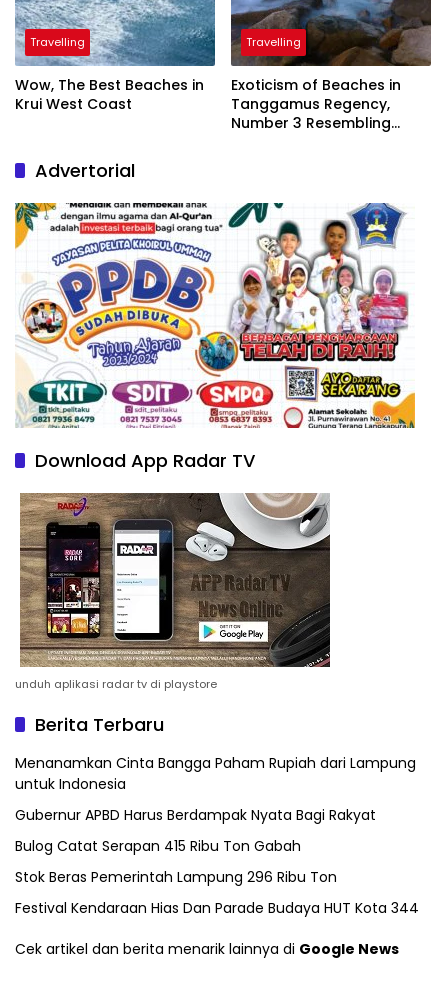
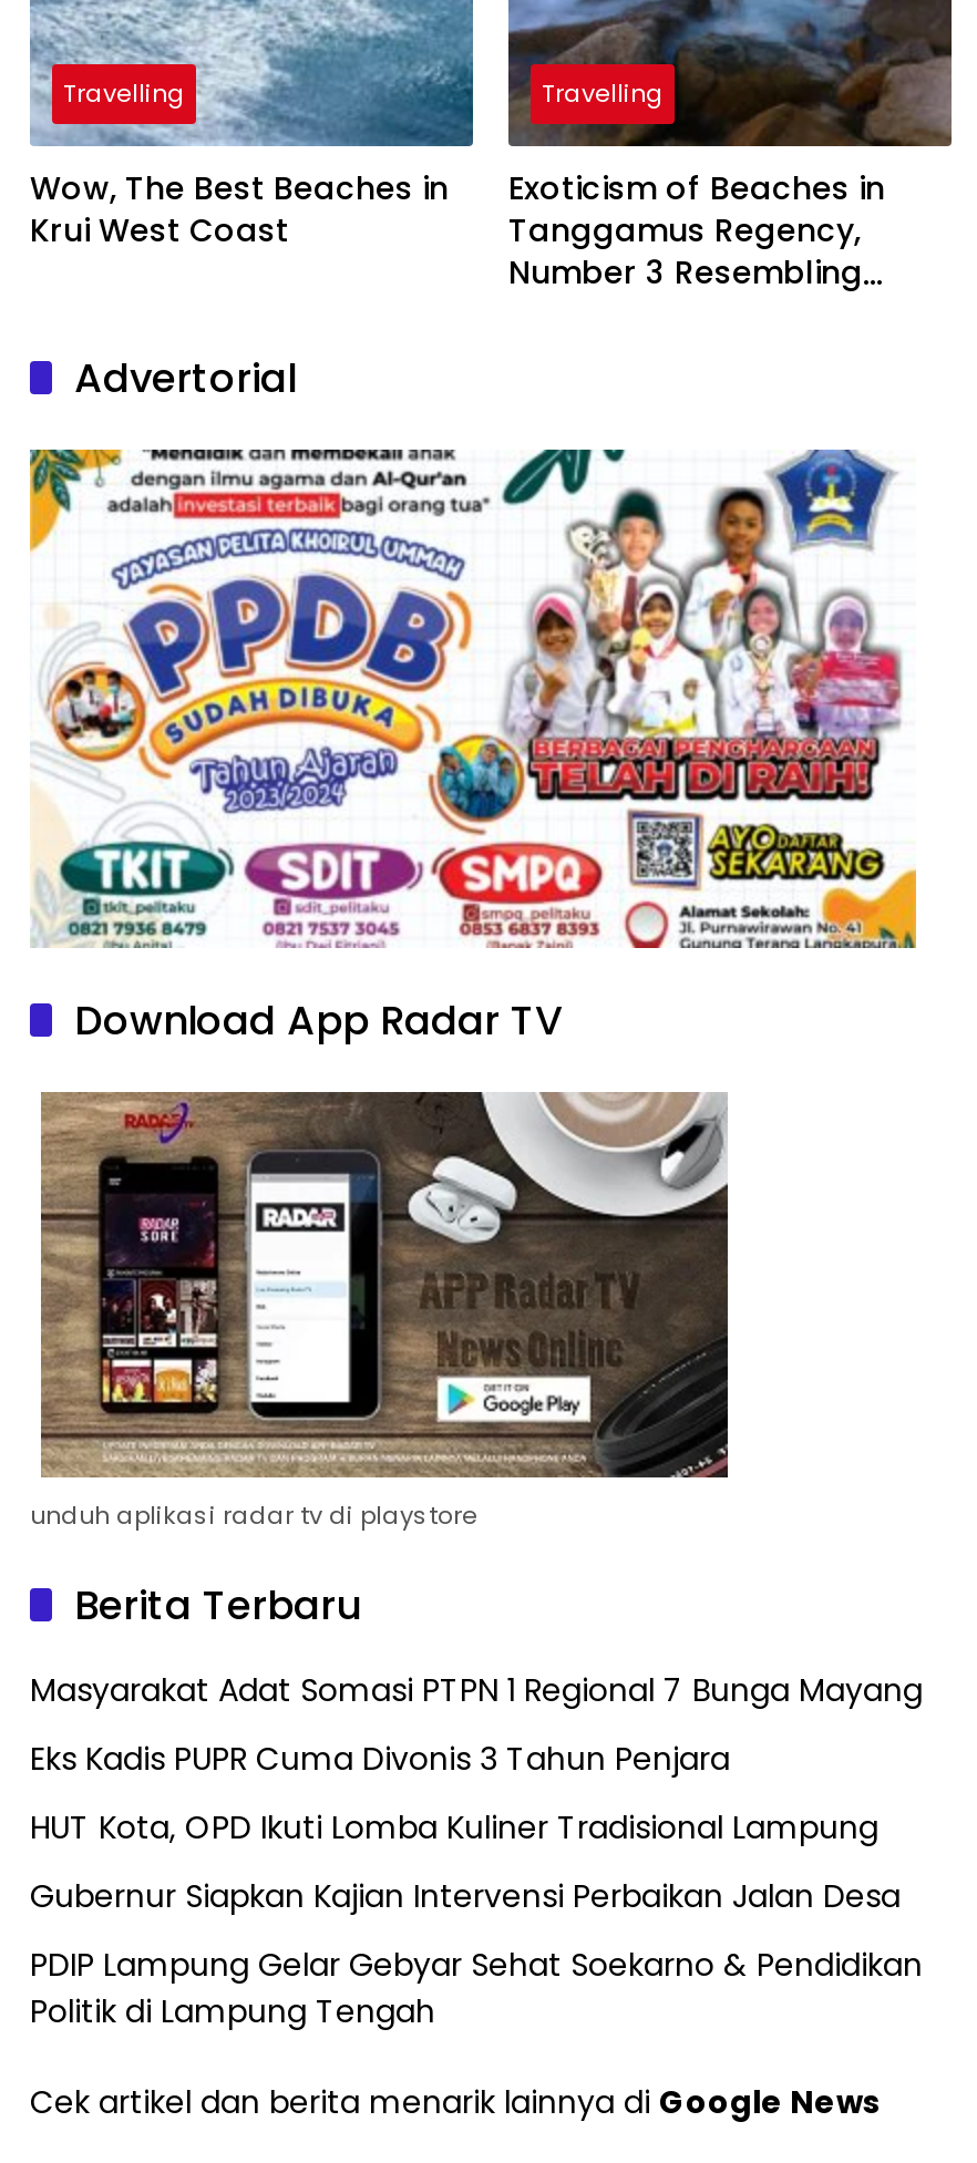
[15,753,416,794] Menanamkan Cinta Bangga Paham Rupiah dari Lampung | untuk Indonesia -> [30,1669,923,1713] Masyarakat Adat Somasi PTPN 1 Regional 7 Bunga Mayang
[15,805,376,825] Gubernur APBD Harus Berdampak Nyata Bagi Rakyat -> [30,1738,730,1782] Eks Kadis PUPR Cuma Divonis 3 Tahun Penjara
[15,836,301,856] Bulog Catat Serapan 415 Ribu Ton Gabah -> [30,1806,878,1851] HUT Kota, OPD Ikuti Lomba Kuliner Tradisional Lampung
[15,867,337,887] Stok Beras Pemerintah Lampung 296 Ribu Ton -> [30,1875,901,1919] Gubernur Siapkan Kajian Intervensi Perbaikan Jalan Desa
[15,898,419,918] Festival Kendaraan Hias Dan Parade Budaya HUT Kota 344 -> [30,1944,923,2035] PDIP Lampung Gelar Gebyar Sehat Soekarno & Pendidikan | Politik di Lampung Tengah

